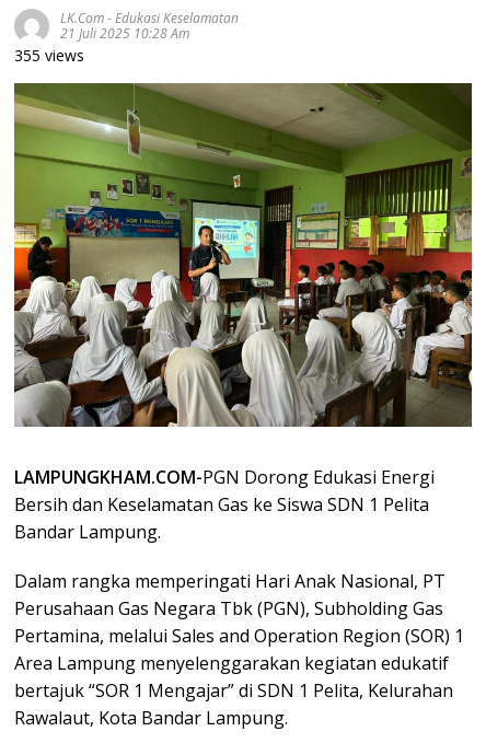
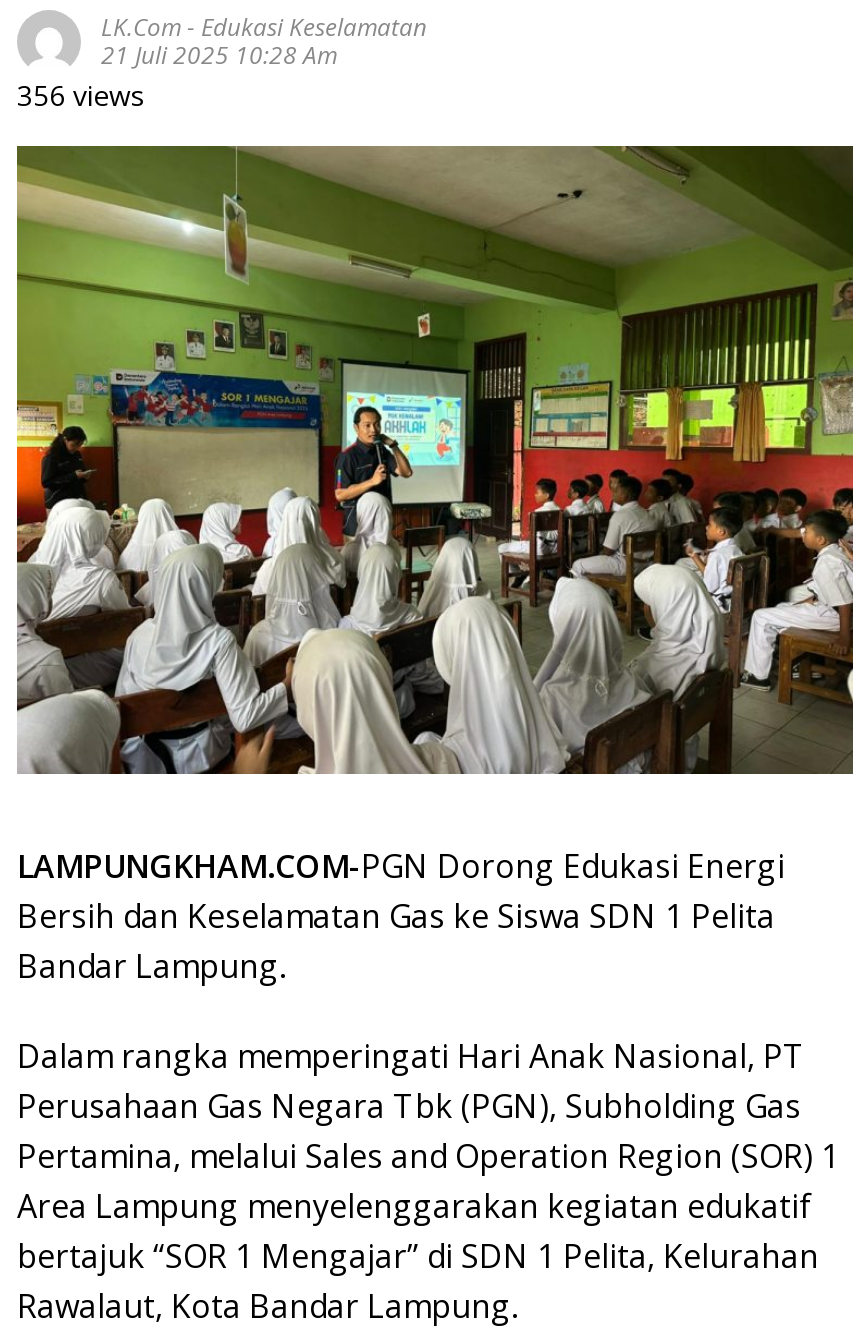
[14,45,84,66] 355 views -> [17,76,145,114] 356 views

